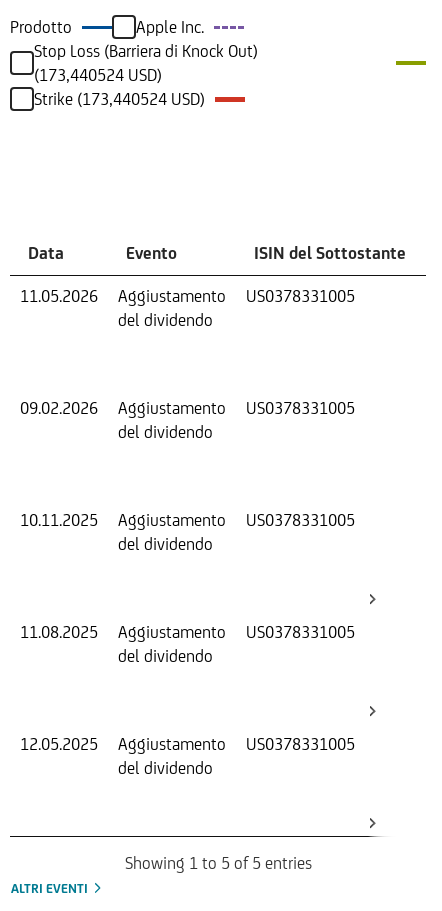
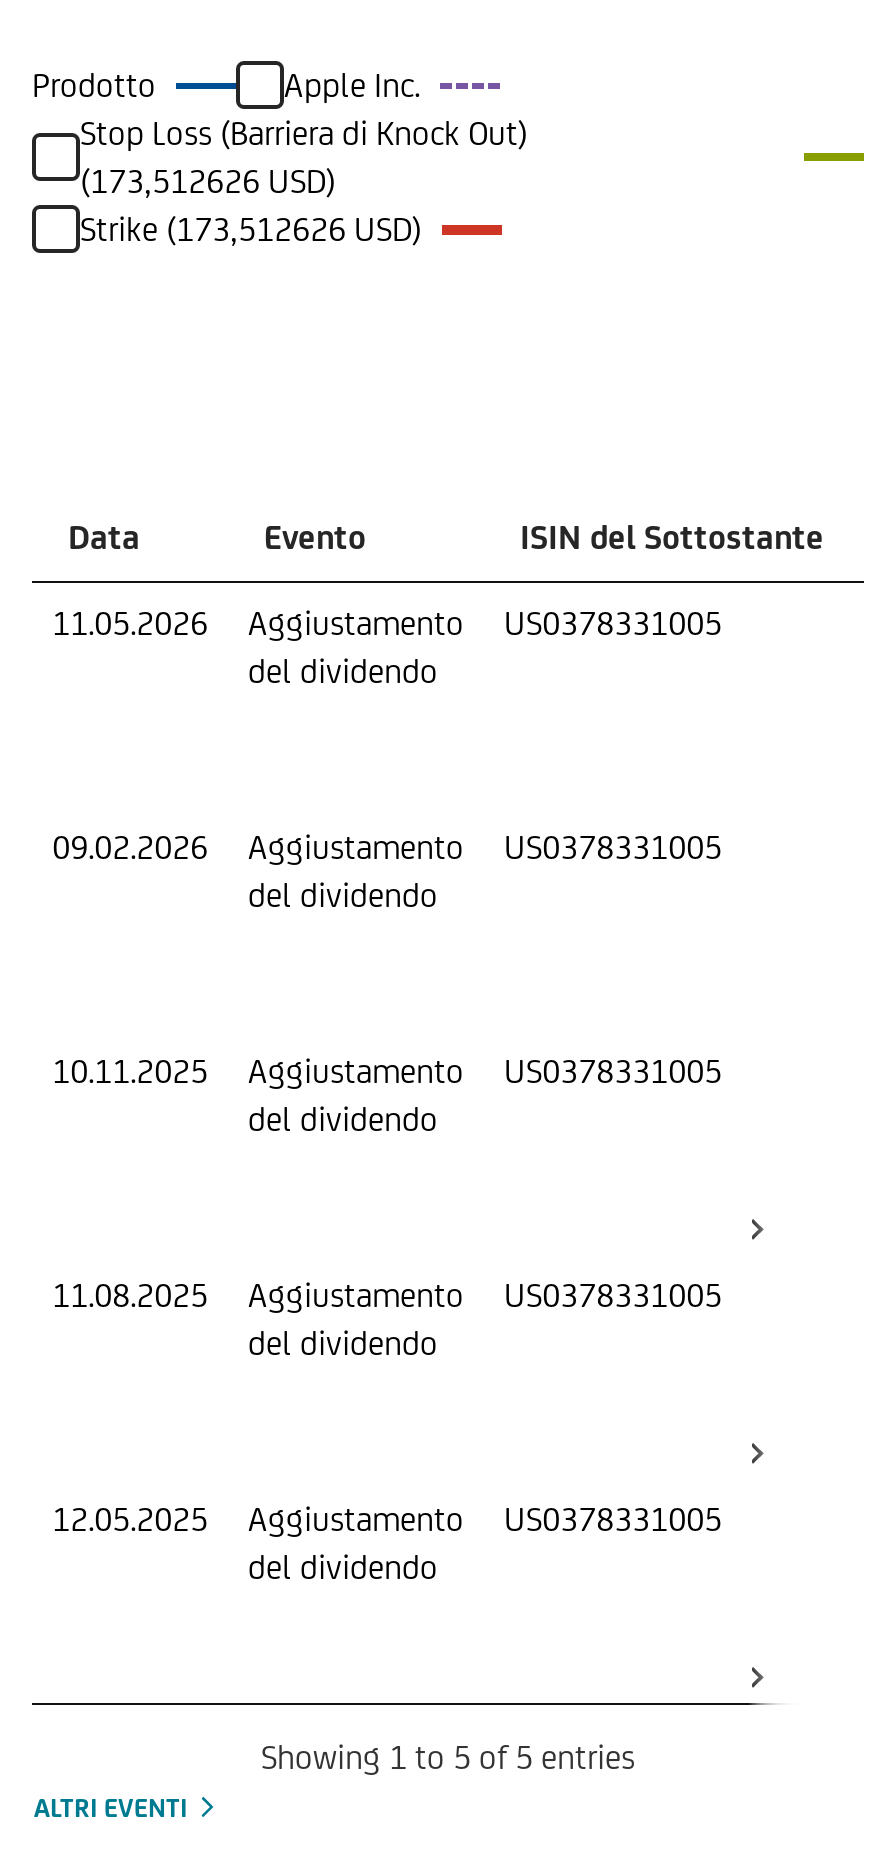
[34,65,162,85] (173,440524 USD) -> [80,161,336,201] (173,512626 USD)
[34,89,205,109] Strike (173,440524 USD) -> [80,209,422,249] Strike (173,512626 USD)

